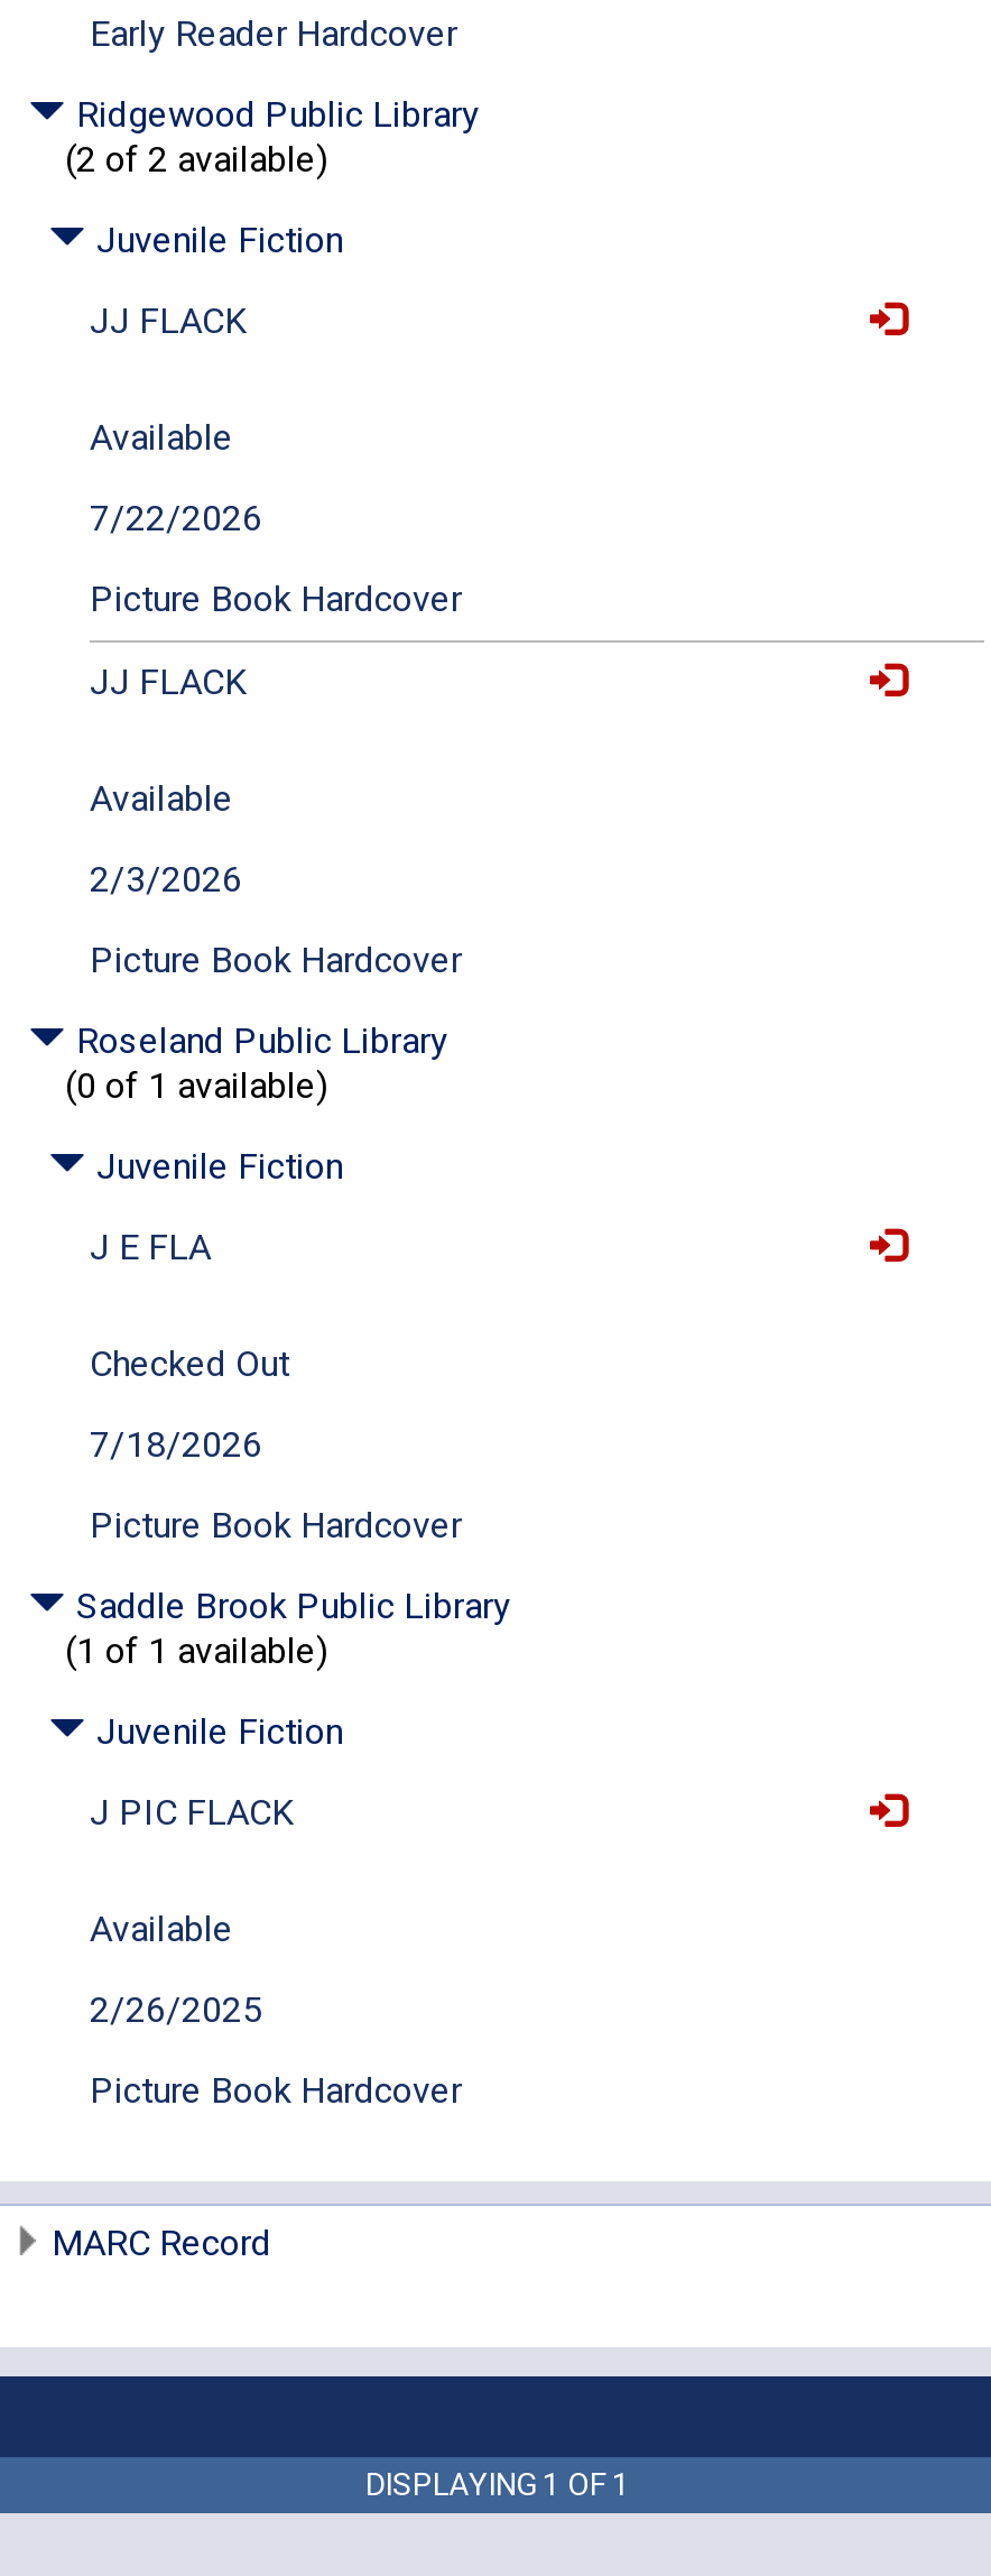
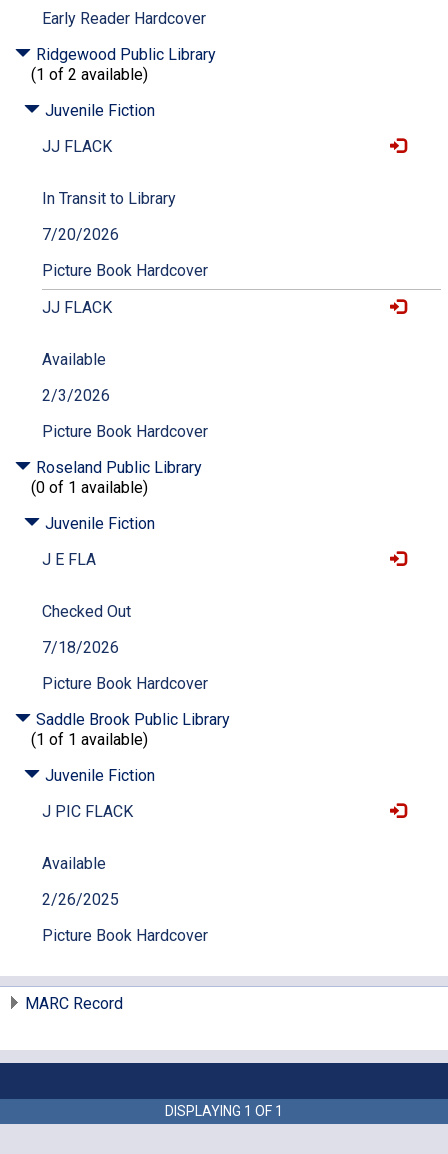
[65,139,327,181] (2 of 2 available) -> [31,65,148,84] (1 of 2 available)
[90,417,233,460] Available -> [42,189,176,208] In Transit to Library
[90,498,262,540] 7/22/2026 -> [42,225,119,244] 7/20/2026

